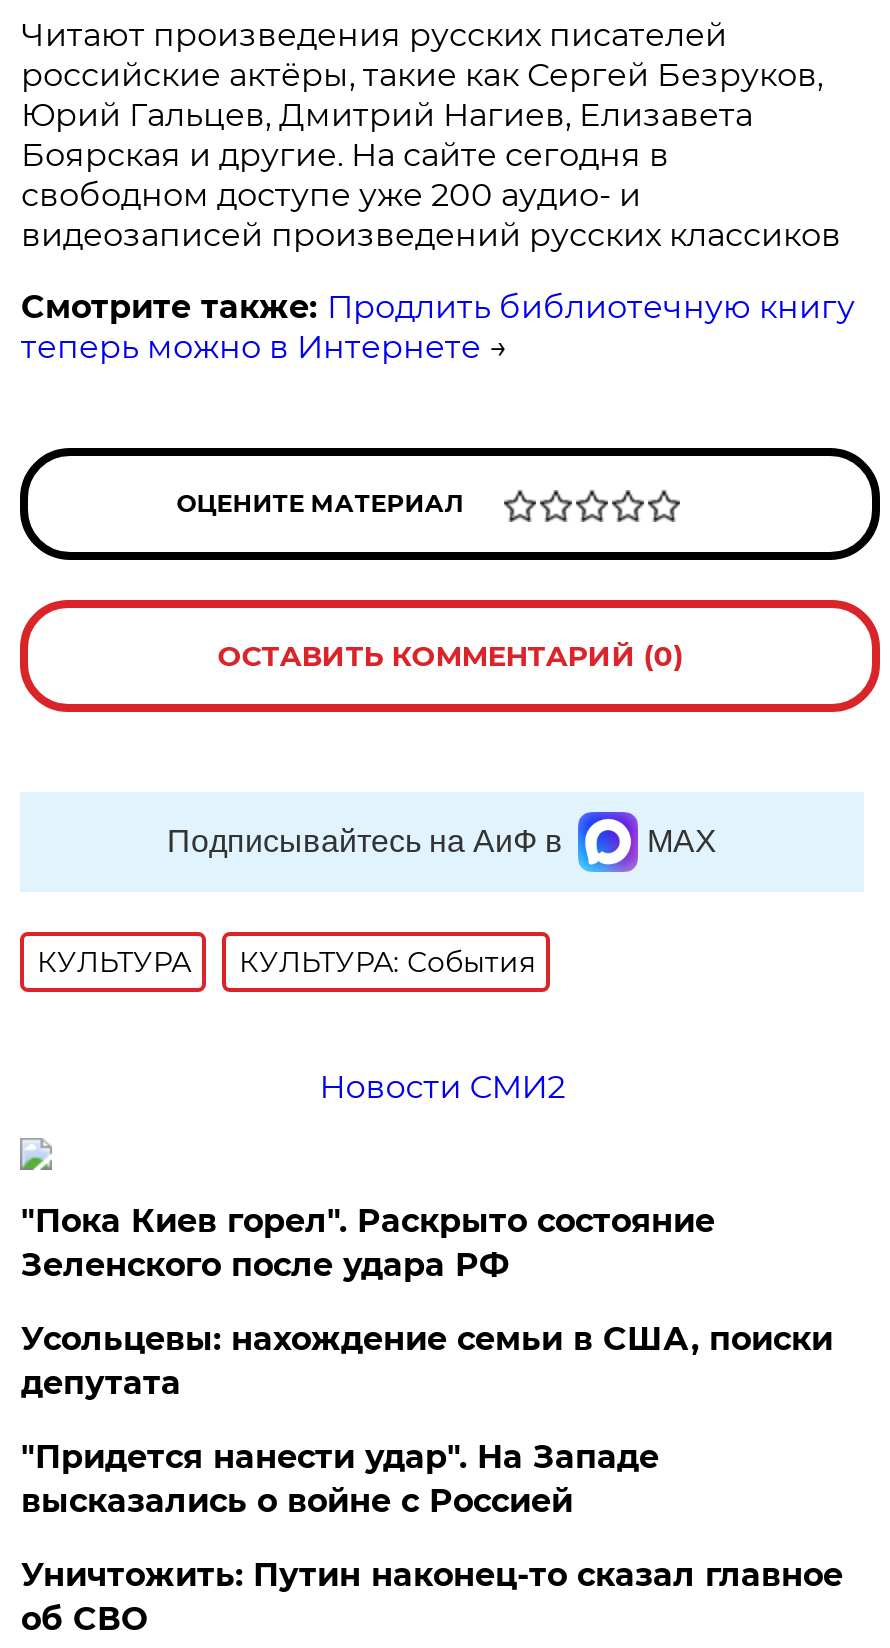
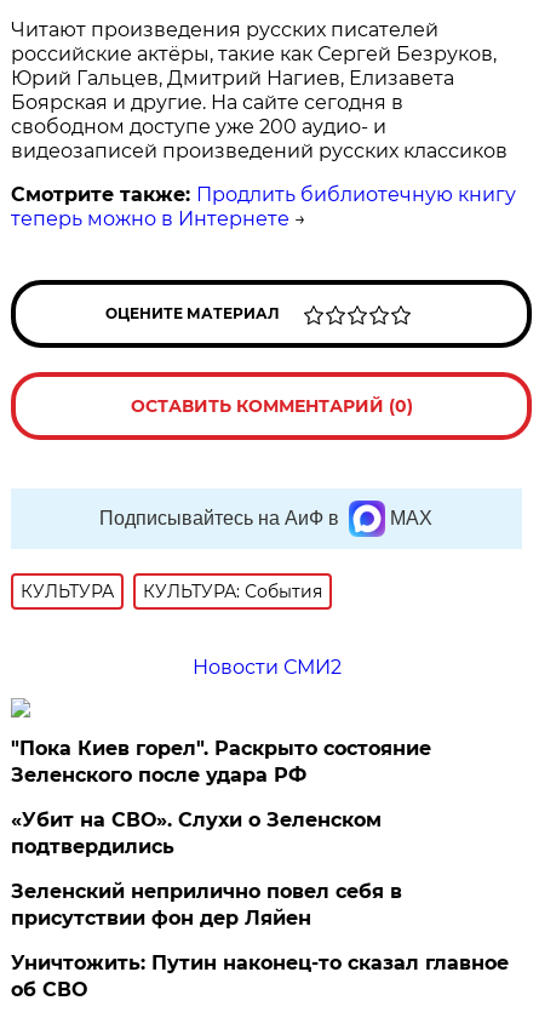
[21,1320,833,1402] Усольцевы: нахождение семьи в США, поиски | депутата -> [11,808,382,858] «Убит на СВО». Слухи о Зеленском | подтвердились
[21,1438,659,1520] "Придется нанести удар". На Западе | высказались о войне с Россией -> [11,880,403,930] Зеленский неприлично повел cебя в | присутствии фон дер Ляйен

